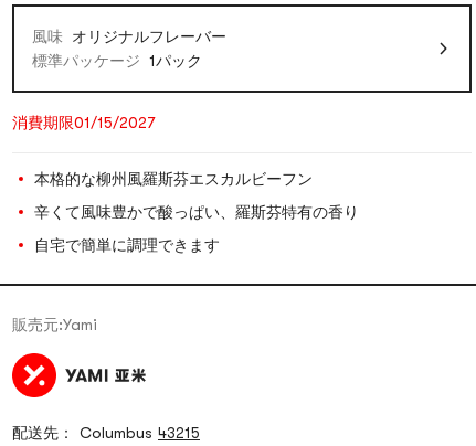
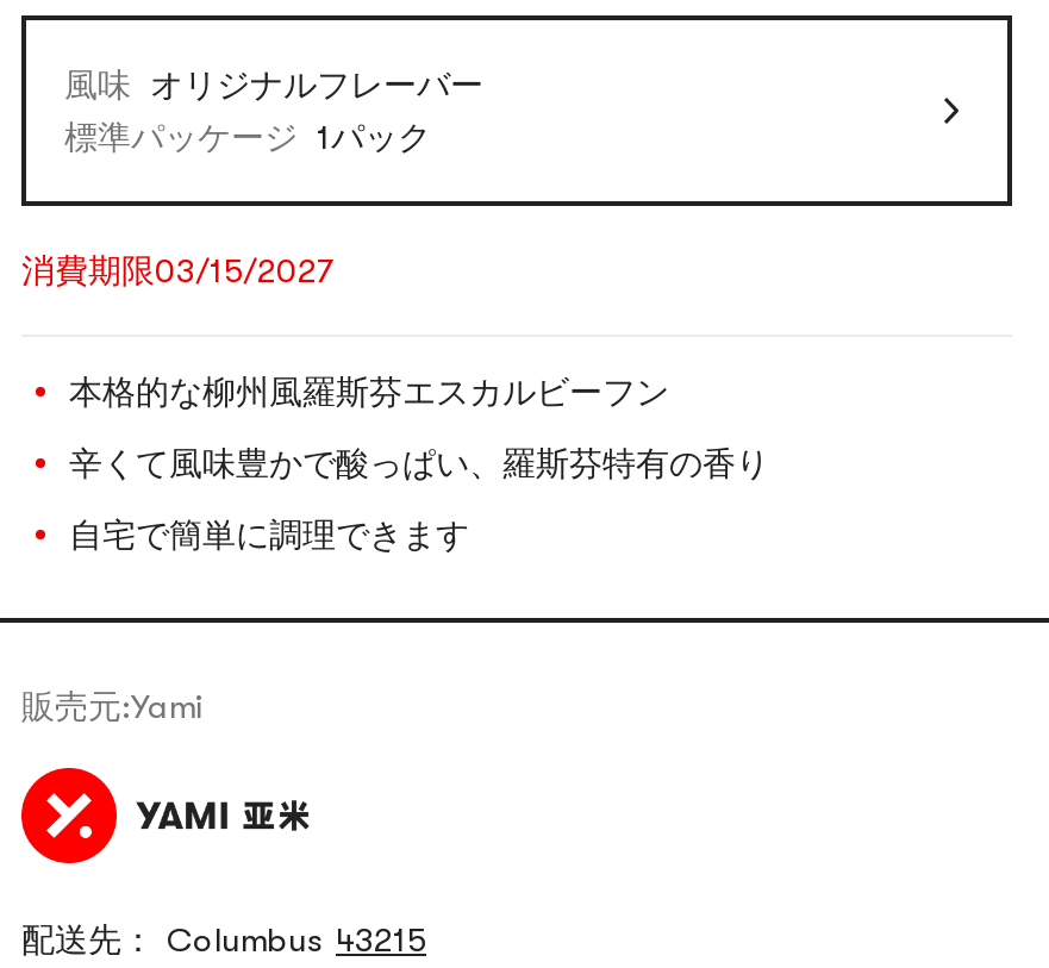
[12,114,155,131] 消費期限01/15/2027 -> [21,251,333,289] 消費期限03/15/2027

